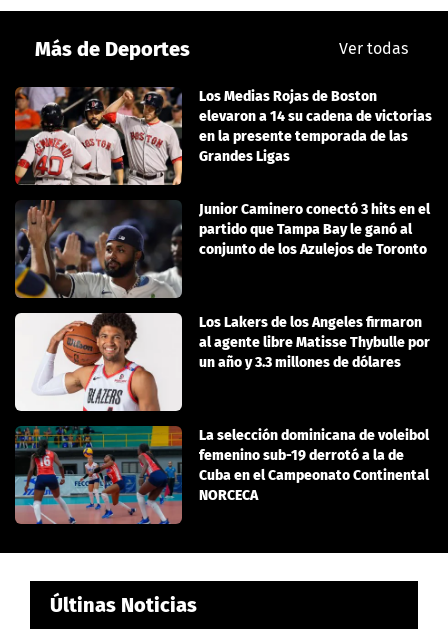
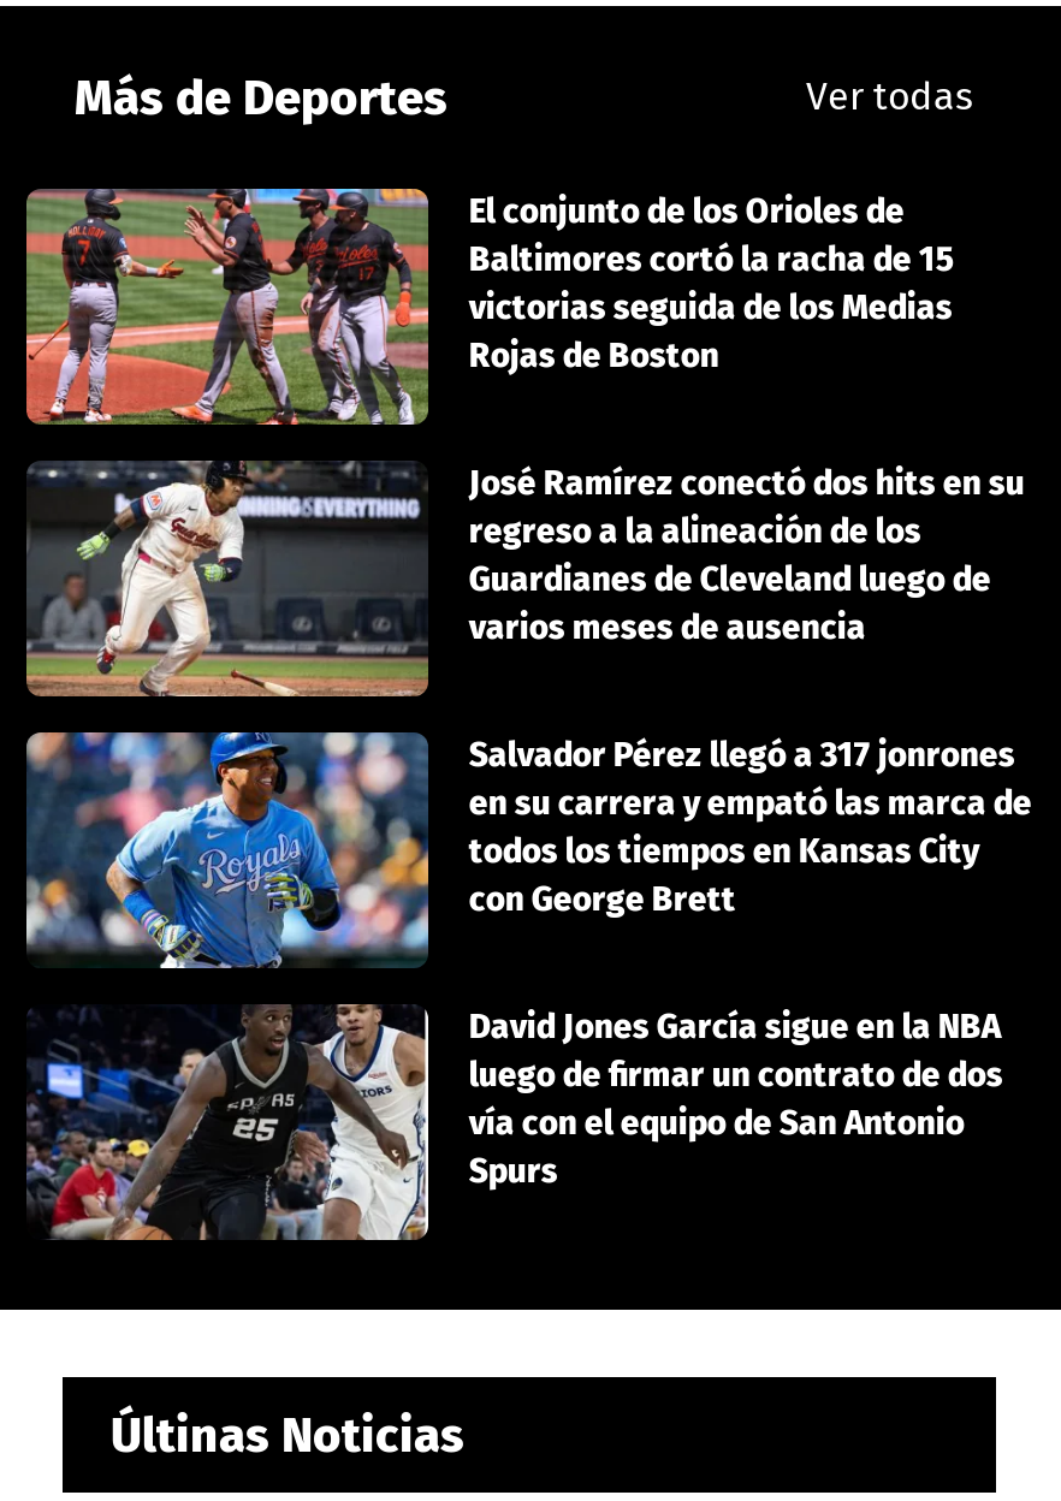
[15,87,432,186] [image] | Los Medias Rojas de Boston | elevaron a 14 su cadena de victorias | en la presente temporada de las | Grandes Ligas -> [24,186,955,427] [image] | El conjunto de los Orioles de | Baltimores cortó la racha de 15 | victorias seguida de los Medias | Rojas de Boston
[15,200,430,298] [image] | Junior Caminero conectó 3 hits en el | partido que Tampa Bay le ganó al | conjunto de los Azulejos de Toronto -> [26,461,1025,696] [image] | José Ramírez conectó dos hits en su | regreso a la alineación de los | Guardianes de Cleveland luego de | varios meses de ausencia
[14,312,430,412] [image] | Los Lakers de los Angeles firmaron | al agente libre Matisse Thybulle por | un año y 3.3 millones de dólares -> [26,730,1032,971] [image] | Salvador Pérez llegó a 317 jonrones | en su carrera y empató las marca de | todos los tiempos en Kansas City | con George Brett
[14,425,429,525] [image] | La selección dominicana de voleibol | femenino sub-19 derrotó a la de | Cuba en el Campeonato Continental | NORCECA -> [26,1002,1003,1242] [image] | David Jones García sigue en la NBA | luego de firmar un contrato de dos | vía con el equipo de San Antonio | Spurs

